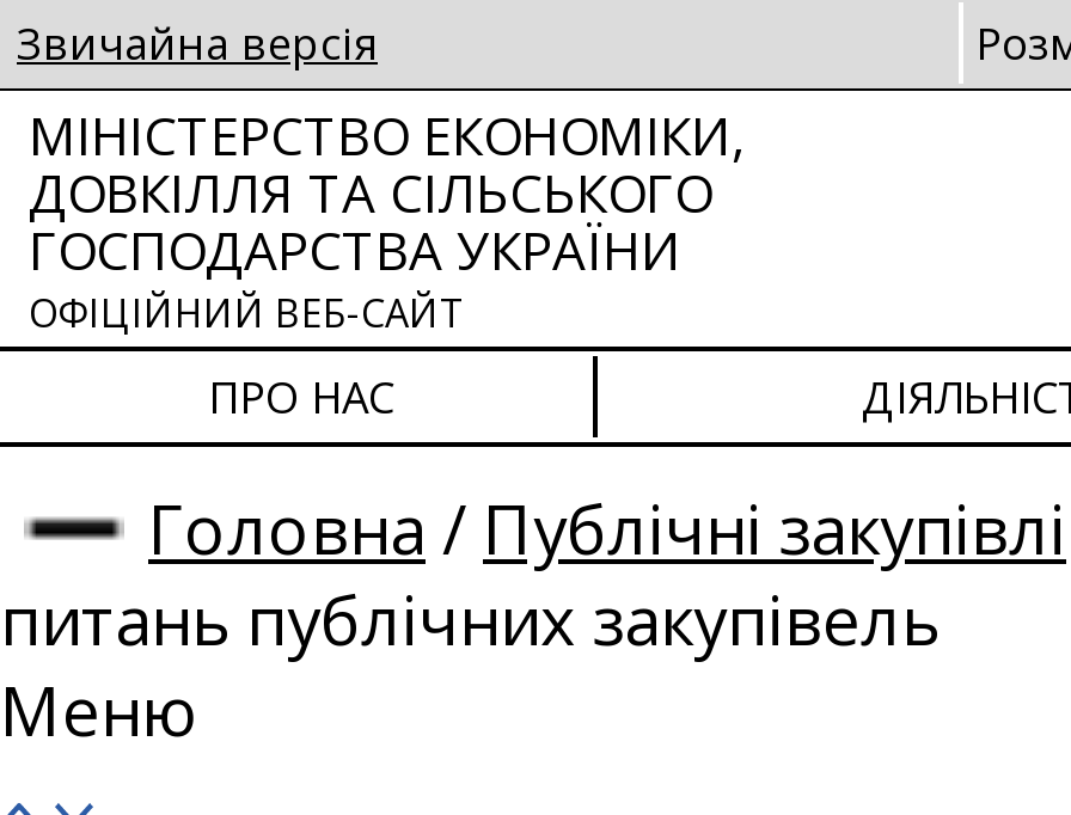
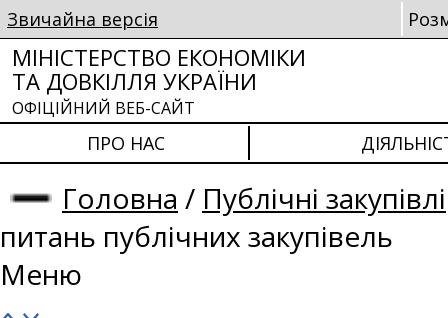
[29,98,746,284] МІНІСТЕРСТВО ЕКОНОМІКИ, | ДОВКІЛЛЯ ТА СІЛЬСЬКОГО | ГОСПОДАРСТВА УКРАЇНИ -> [12,42,306,96] МІНІСТЕРСТВО ЕКОНОМІКИ | ТА ДОВКІЛЛЯ УКРАЇНИ

